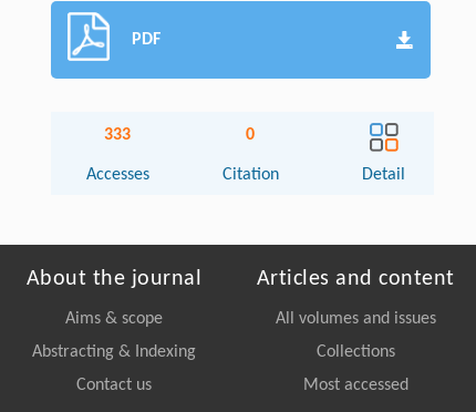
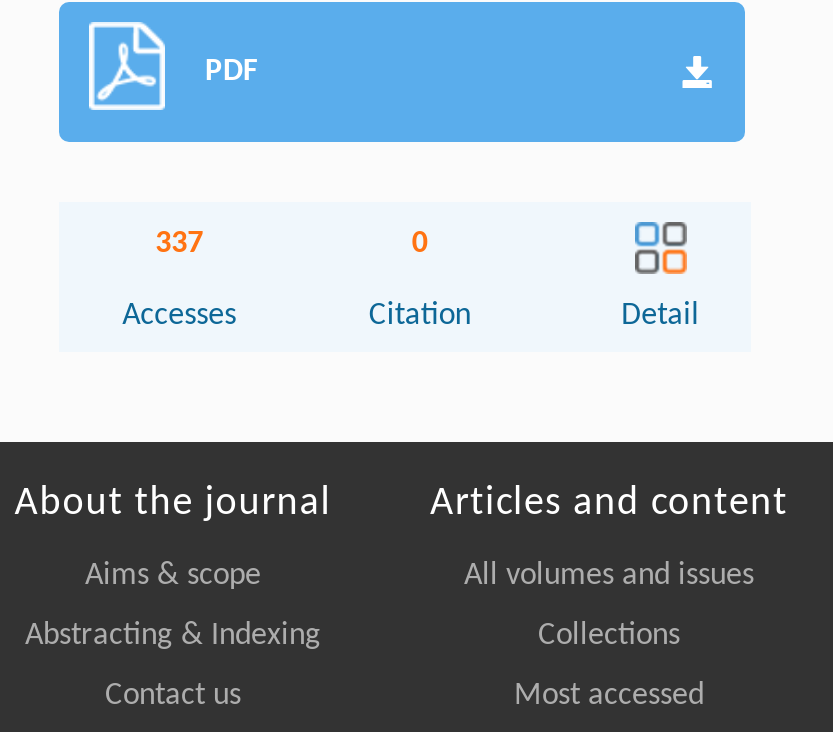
[104,126,131,144] 333 -> [155,228,203,260] 337

